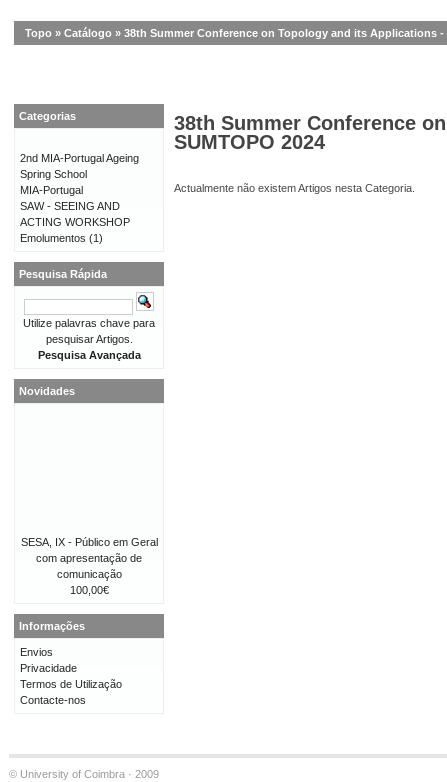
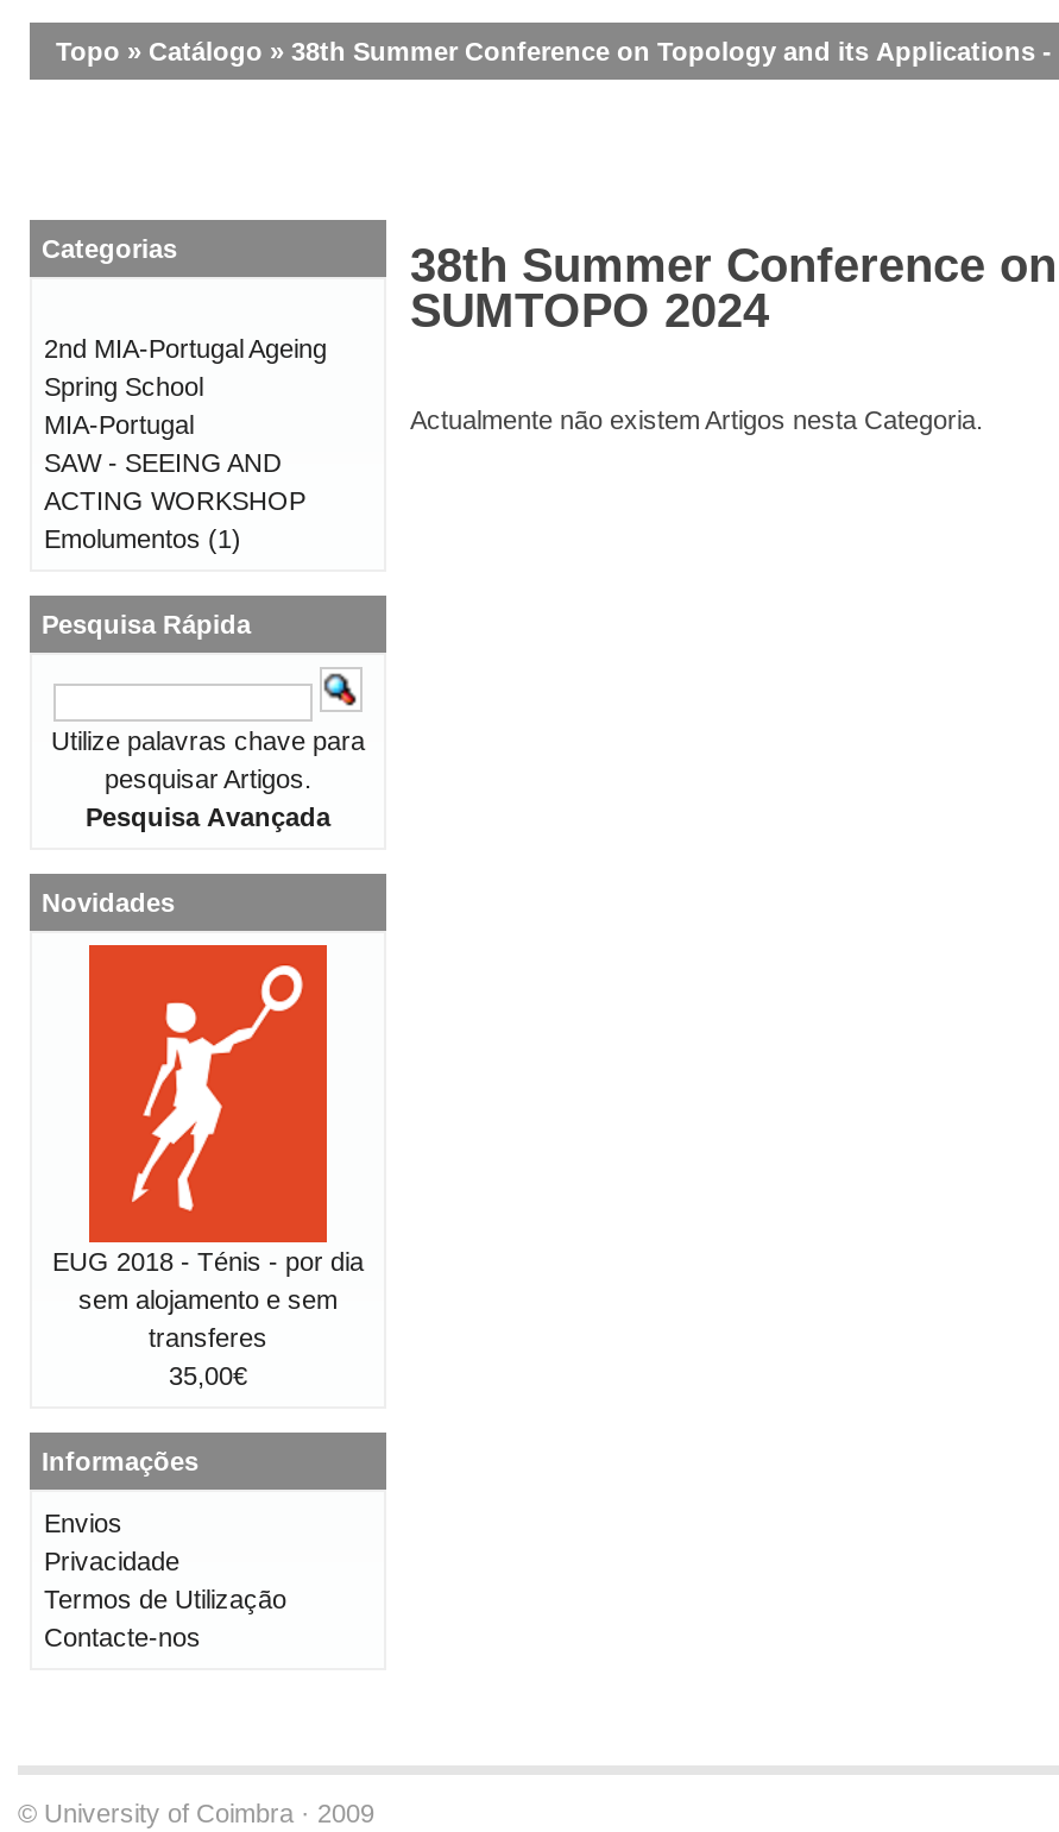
none -> [87,943,329,1230] [image]
[20,536,157,596] SESA, IX - Público em Geral | com apresentação de | comunicação | 100,00€ -> [52,1247,364,1390] EUG 2018 - Ténis - por dia | sem alojamento e sem | transferes | 35,00€

